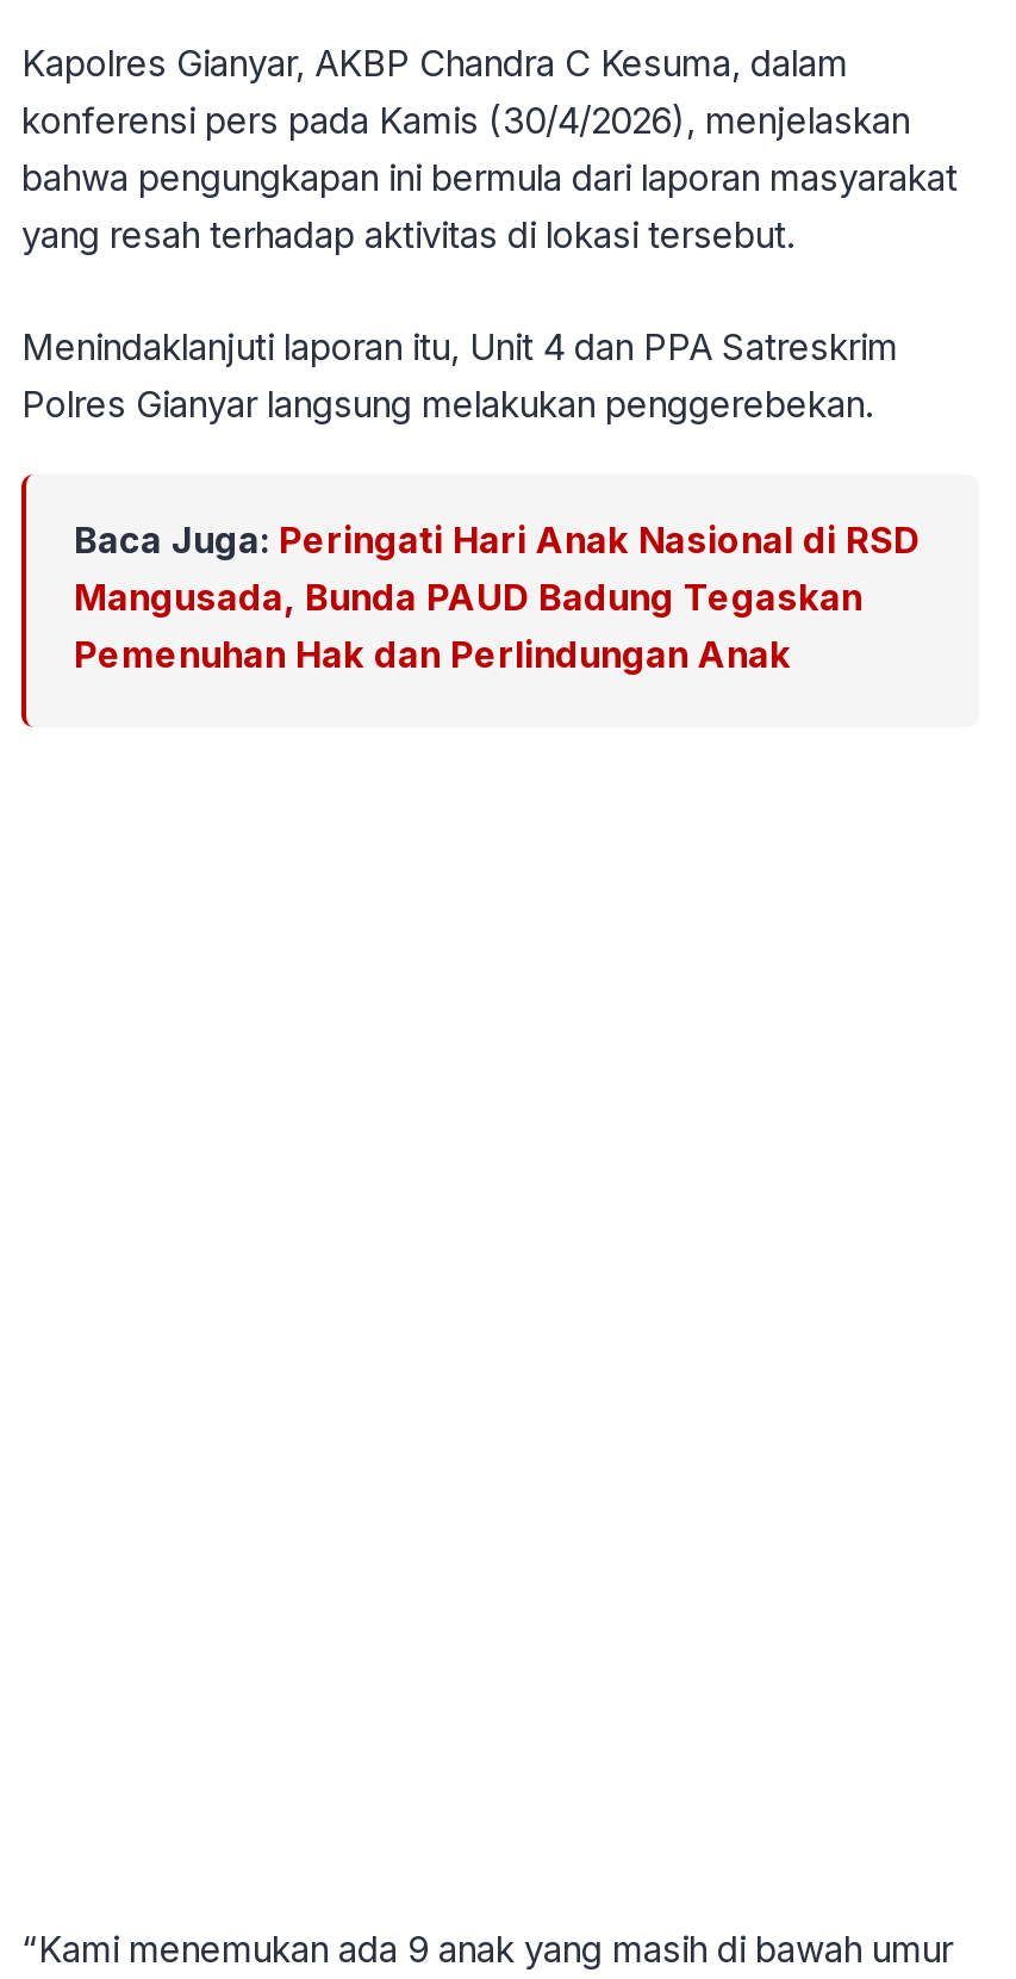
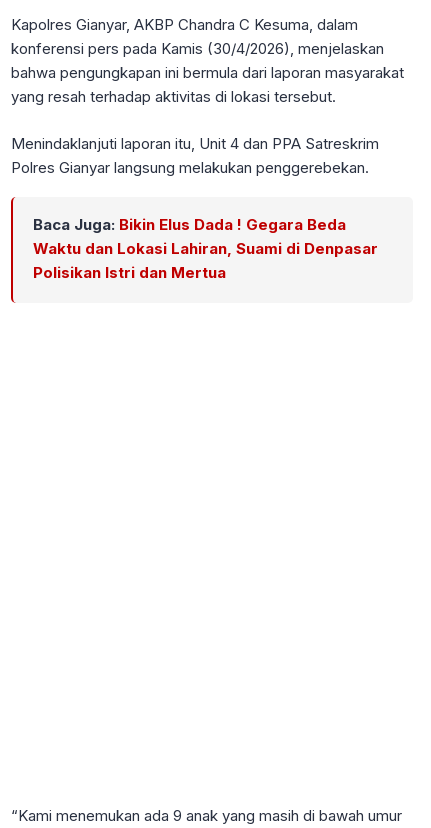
[74,518,920,677] Baca Juga: Peringati Hari Anak Nasional di RSD | Mangusada, Bunda PAUD Badung Tegaskan | Pemenuhan Hak dan Perlindungan Anak -> [33,215,378,282] Baca Juga: Bikin Elus Dada ! Gegara Beda | Waktu dan Lokasi Lahiran, Suami di Denpasar | Polisikan Istri dan Mertua

